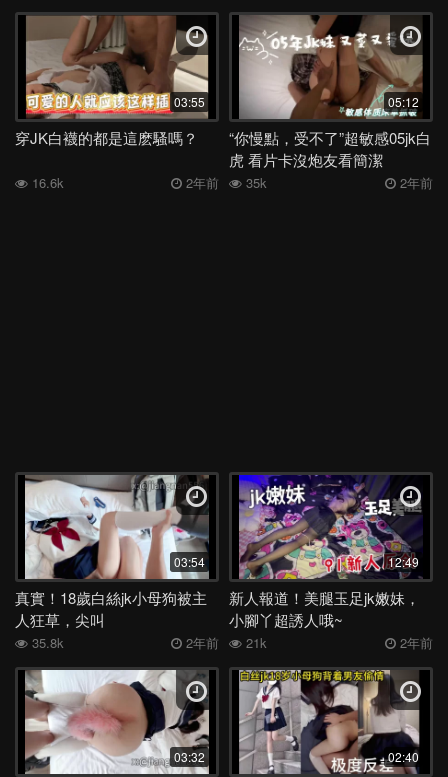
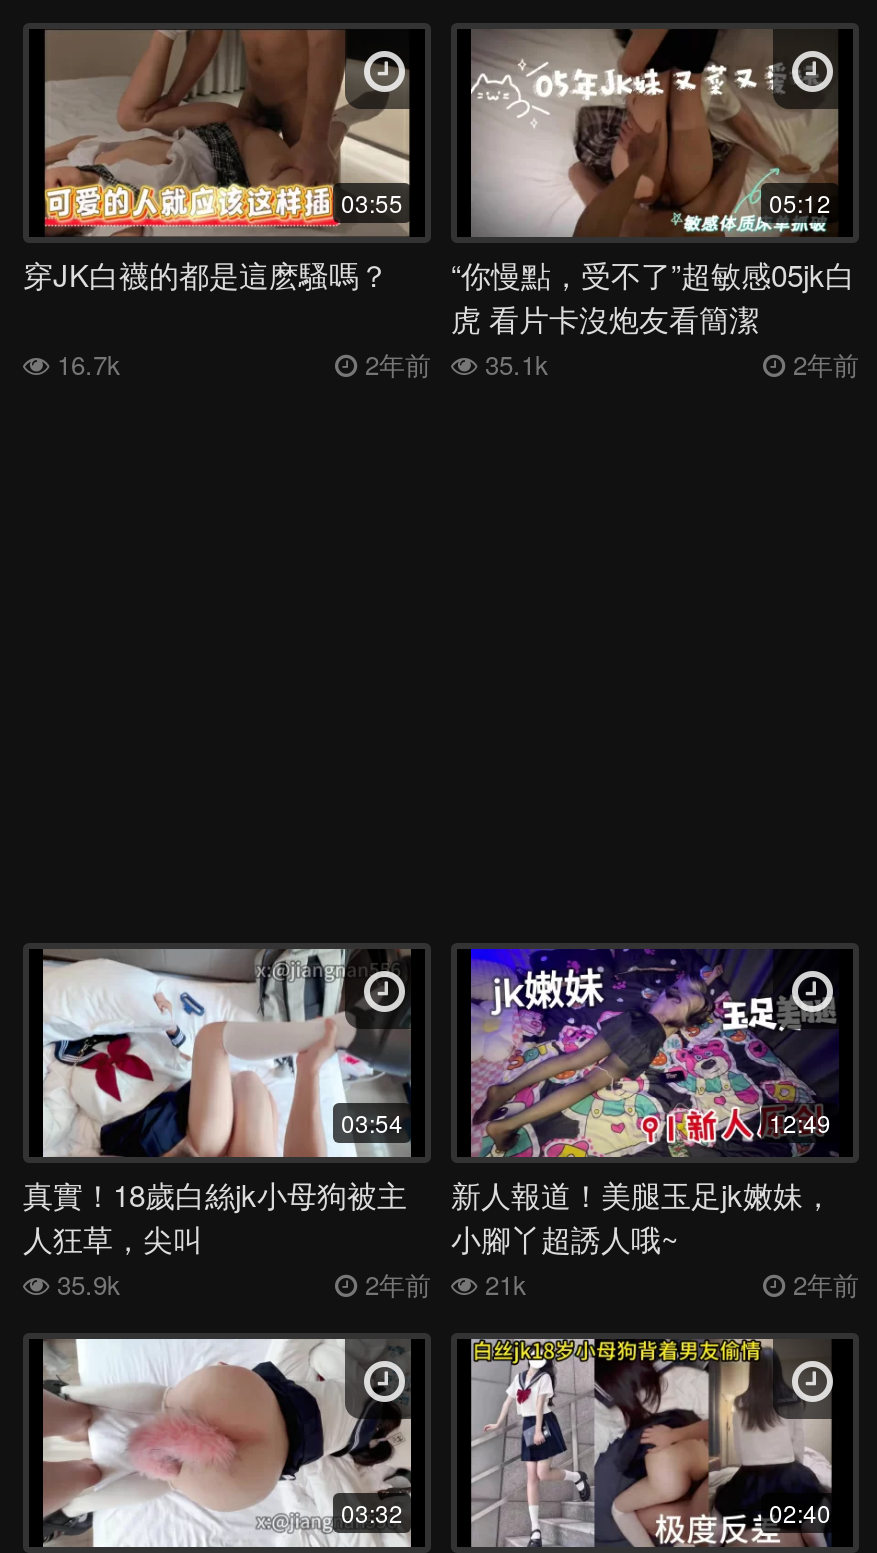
[28,173,64,192] 16.6k -> [49,346,121,384] 16.7k
[186,173,267,192] 2年前 35k -> [365,346,549,384] 2年前 35.1k
[28,633,64,652] 35.8k -> [49,1266,121,1304] 35.9k

